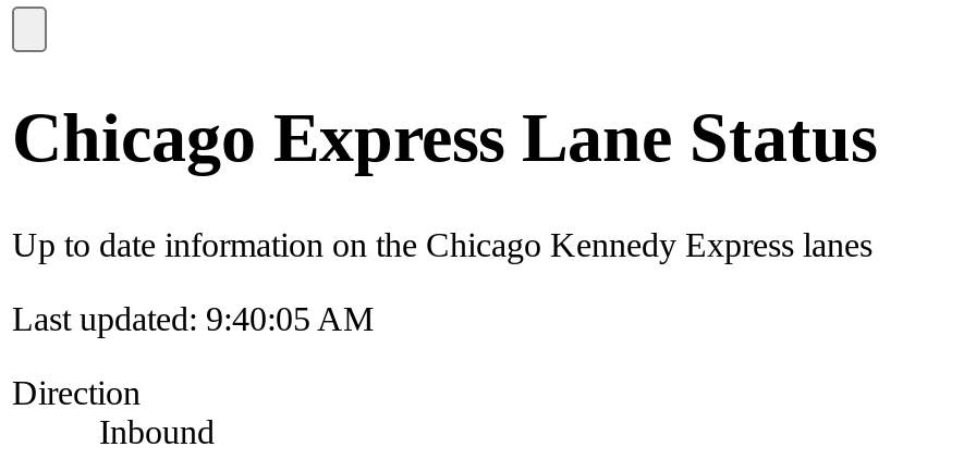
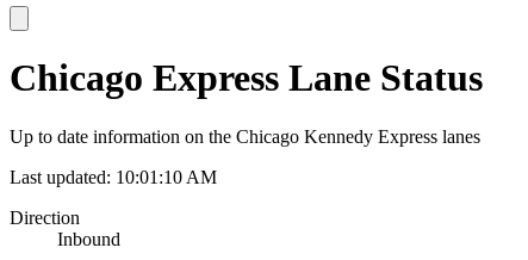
[12,300,374,337] Last updated: 9:40:05 AM -> [10,167,217,187] Last updated: 10:01:10 AM

